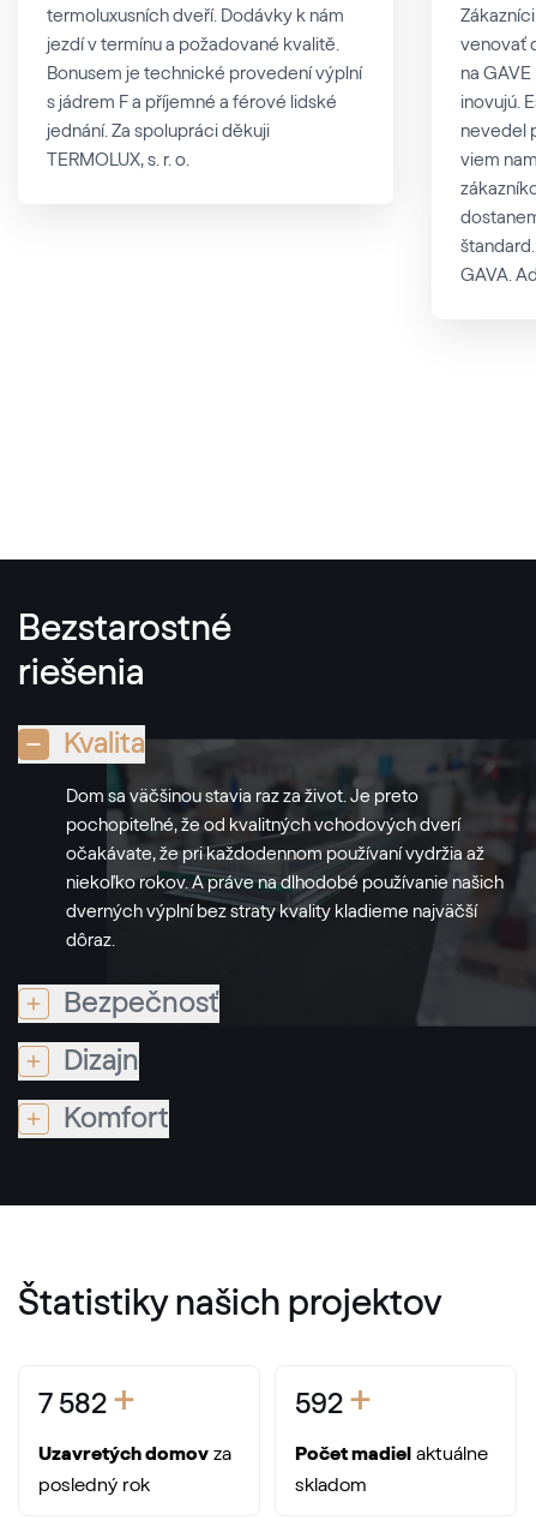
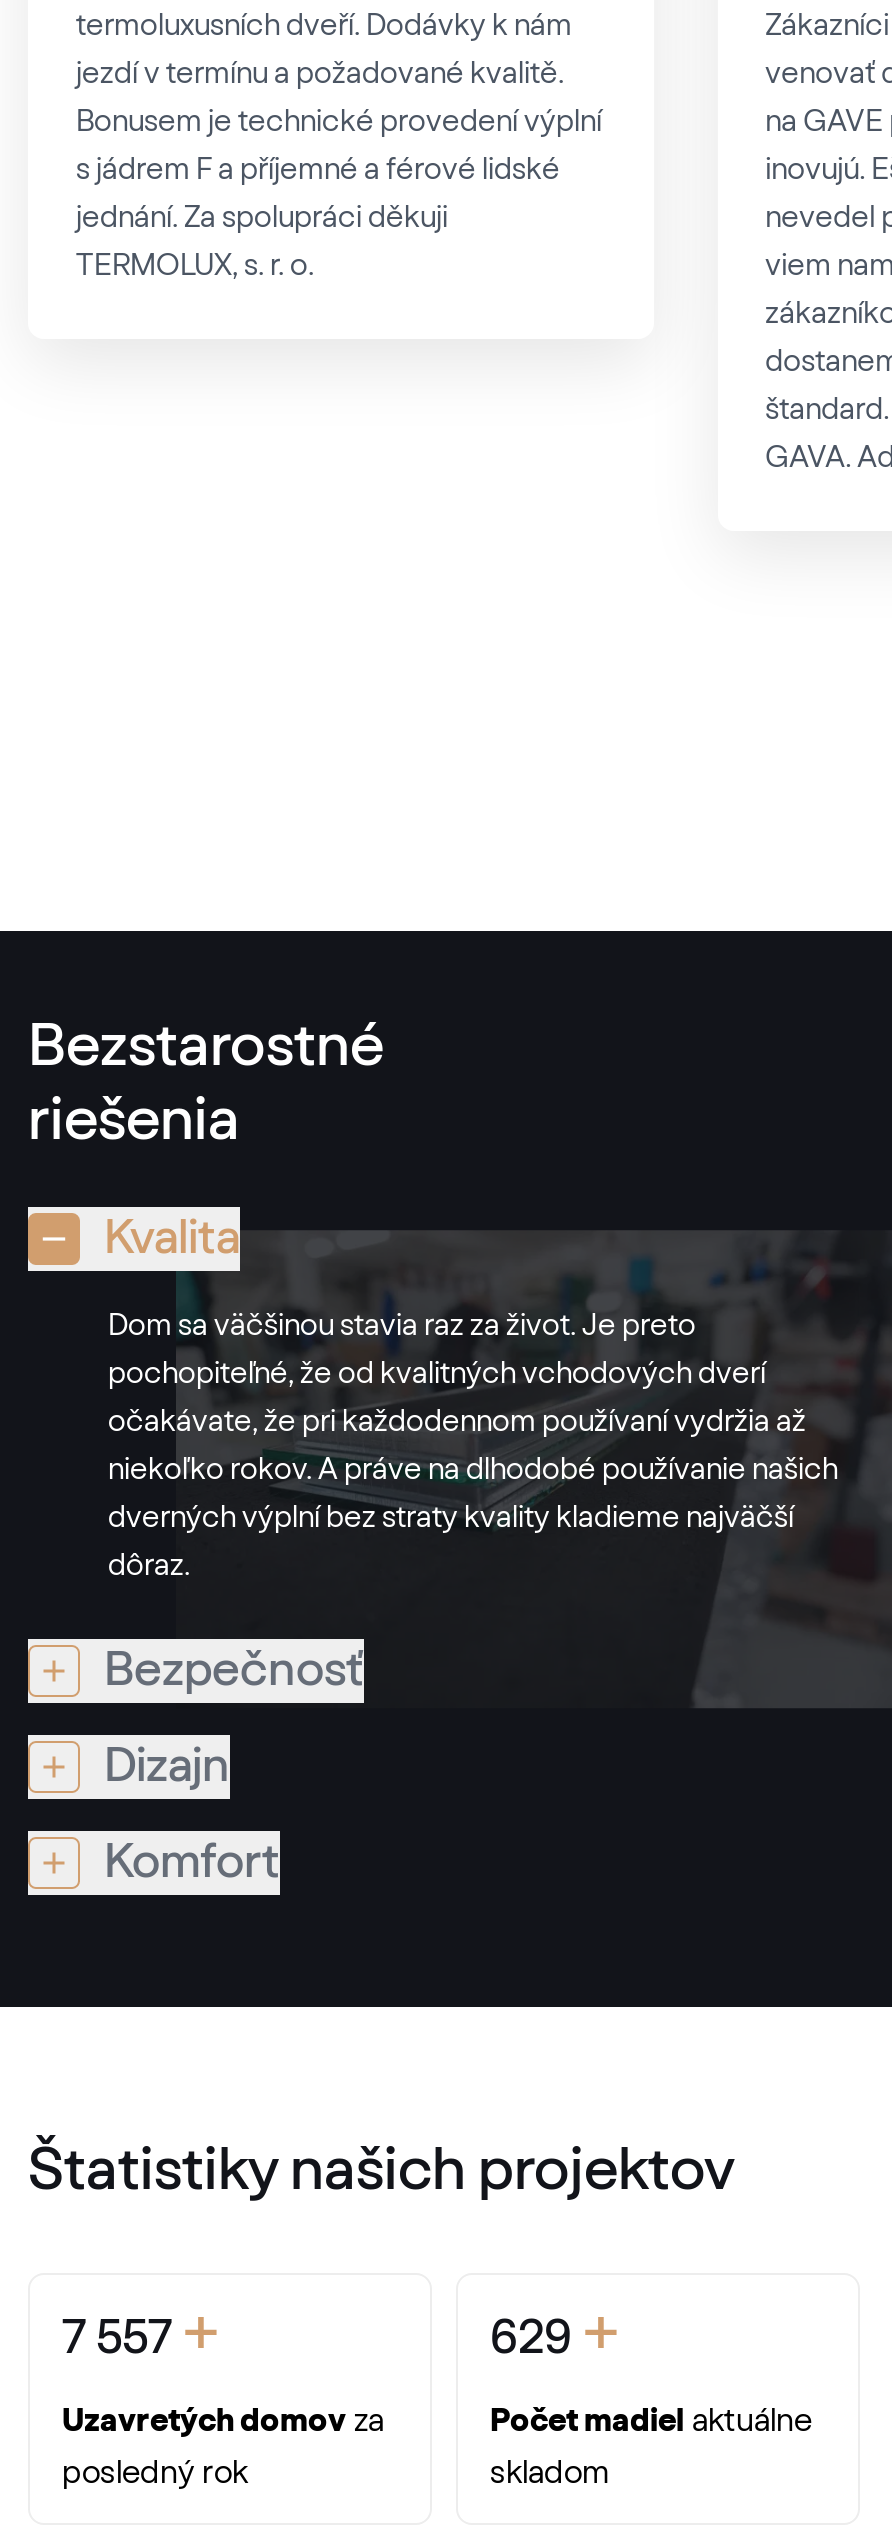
[38,1385,135,1421] 7 582 + -> [62,2306,220,2366] 7 557 +
[295,1385,372,1421] 592 + -> [490,2306,620,2366] 629 +

